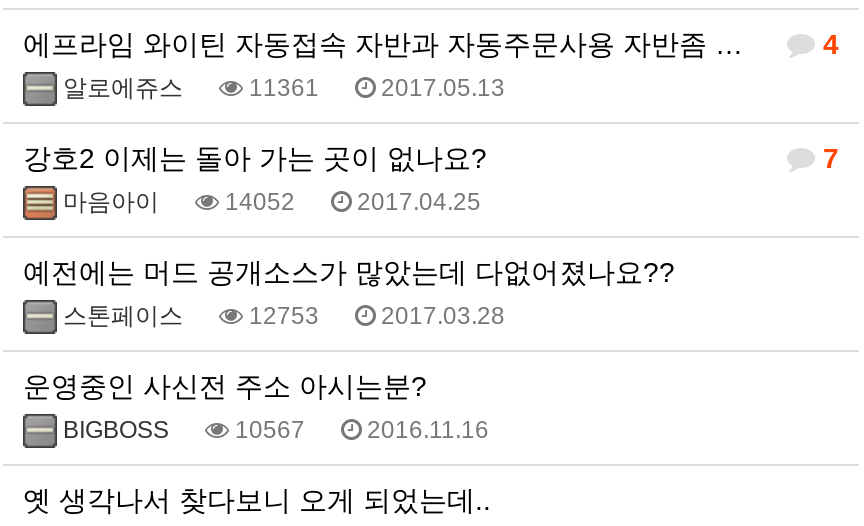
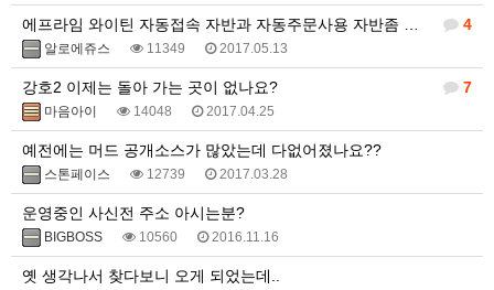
[243,74,505,102] 11361 2017.05.13 -> [143,41,288,56] 11349 2017.05.13
[219,188,481,216] 14052 2017.04.25 -> [130,104,275,119] 14048 2017.04.25
[243,302,505,330] 12753 2017.03.28 -> [143,167,288,182] 12739 2017.03.28
[229,416,489,444] 10567 2016.11.16 -> [136,229,279,245] 10560 2016.11.16

